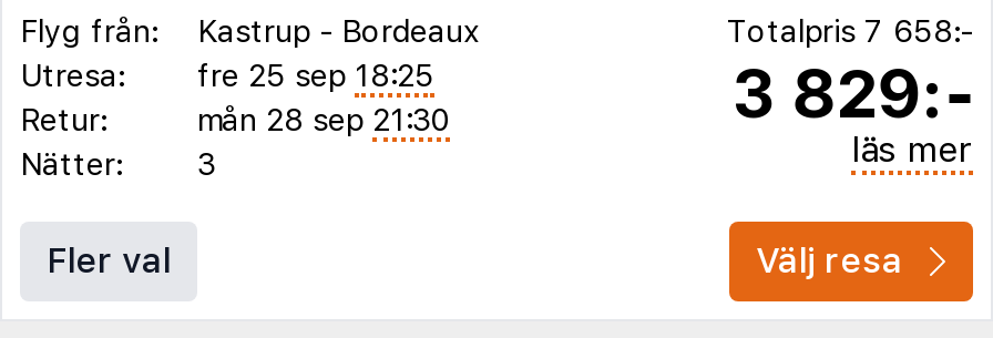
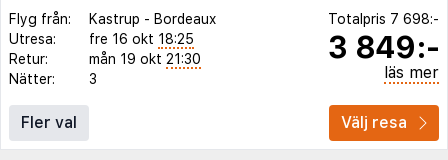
[727,12,973,48] Totalpris 7 658:- -> [328,11,439,27] Totalpris 7 698:-
[197,57,434,92] fre 25 sep 18:25 -> [89,31,194,47] fre 16 okt 18:25
[732,52,973,132] 3 829:- -> [328,29,439,65] 3 849:-
[197,101,450,137] mån 28 sep 21:30 -> [89,51,201,67] mån 19 okt 21:30

